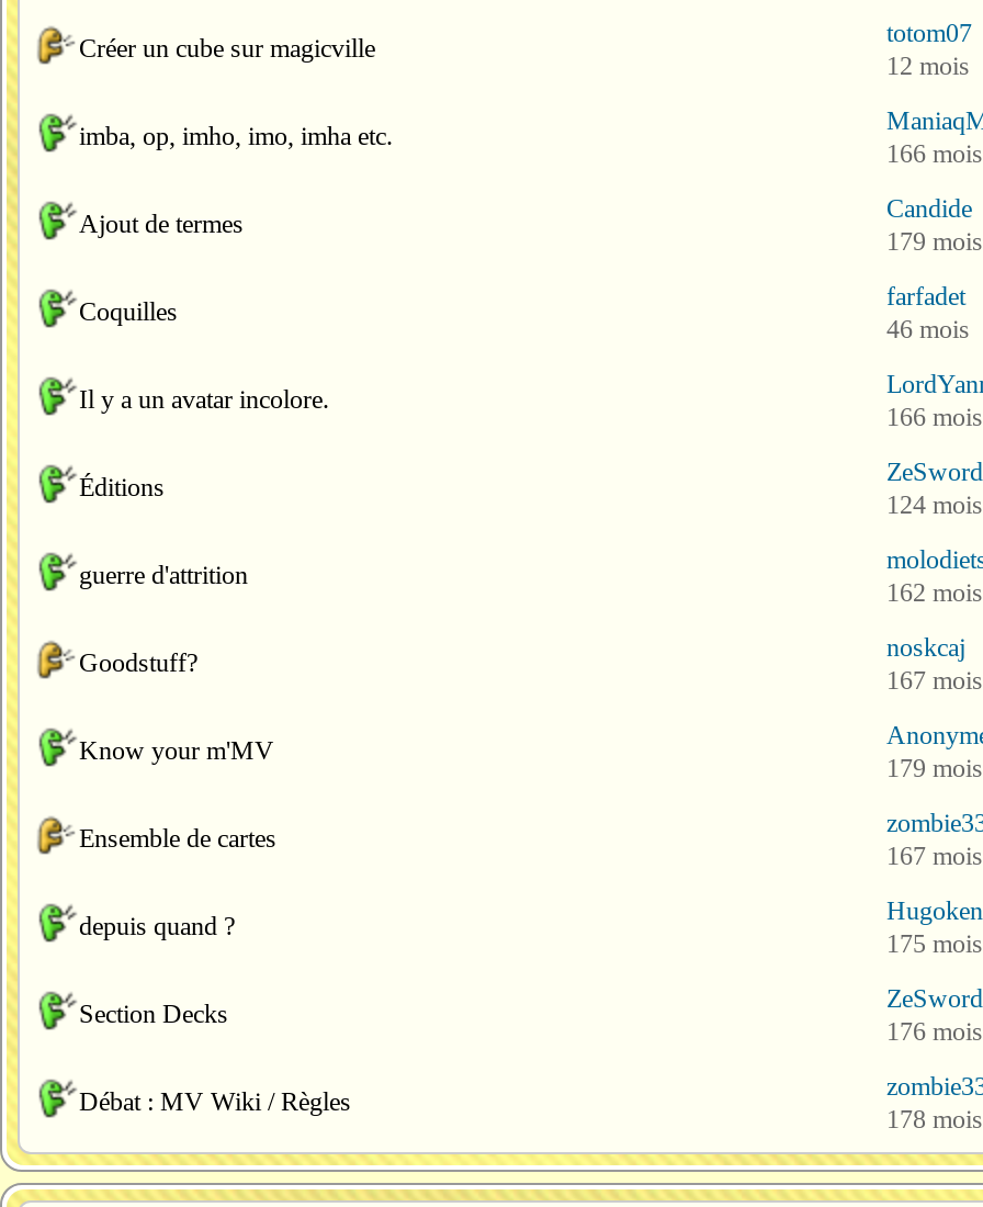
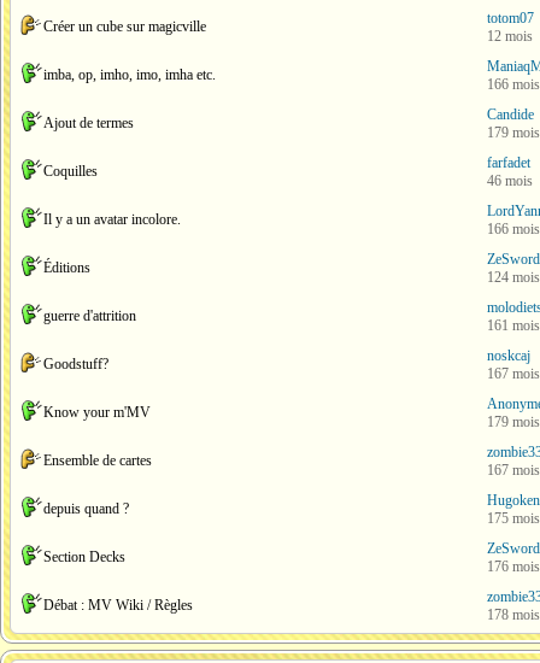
[886,577,983,608] 162 mois -> [487,317,540,334] 161 mois

